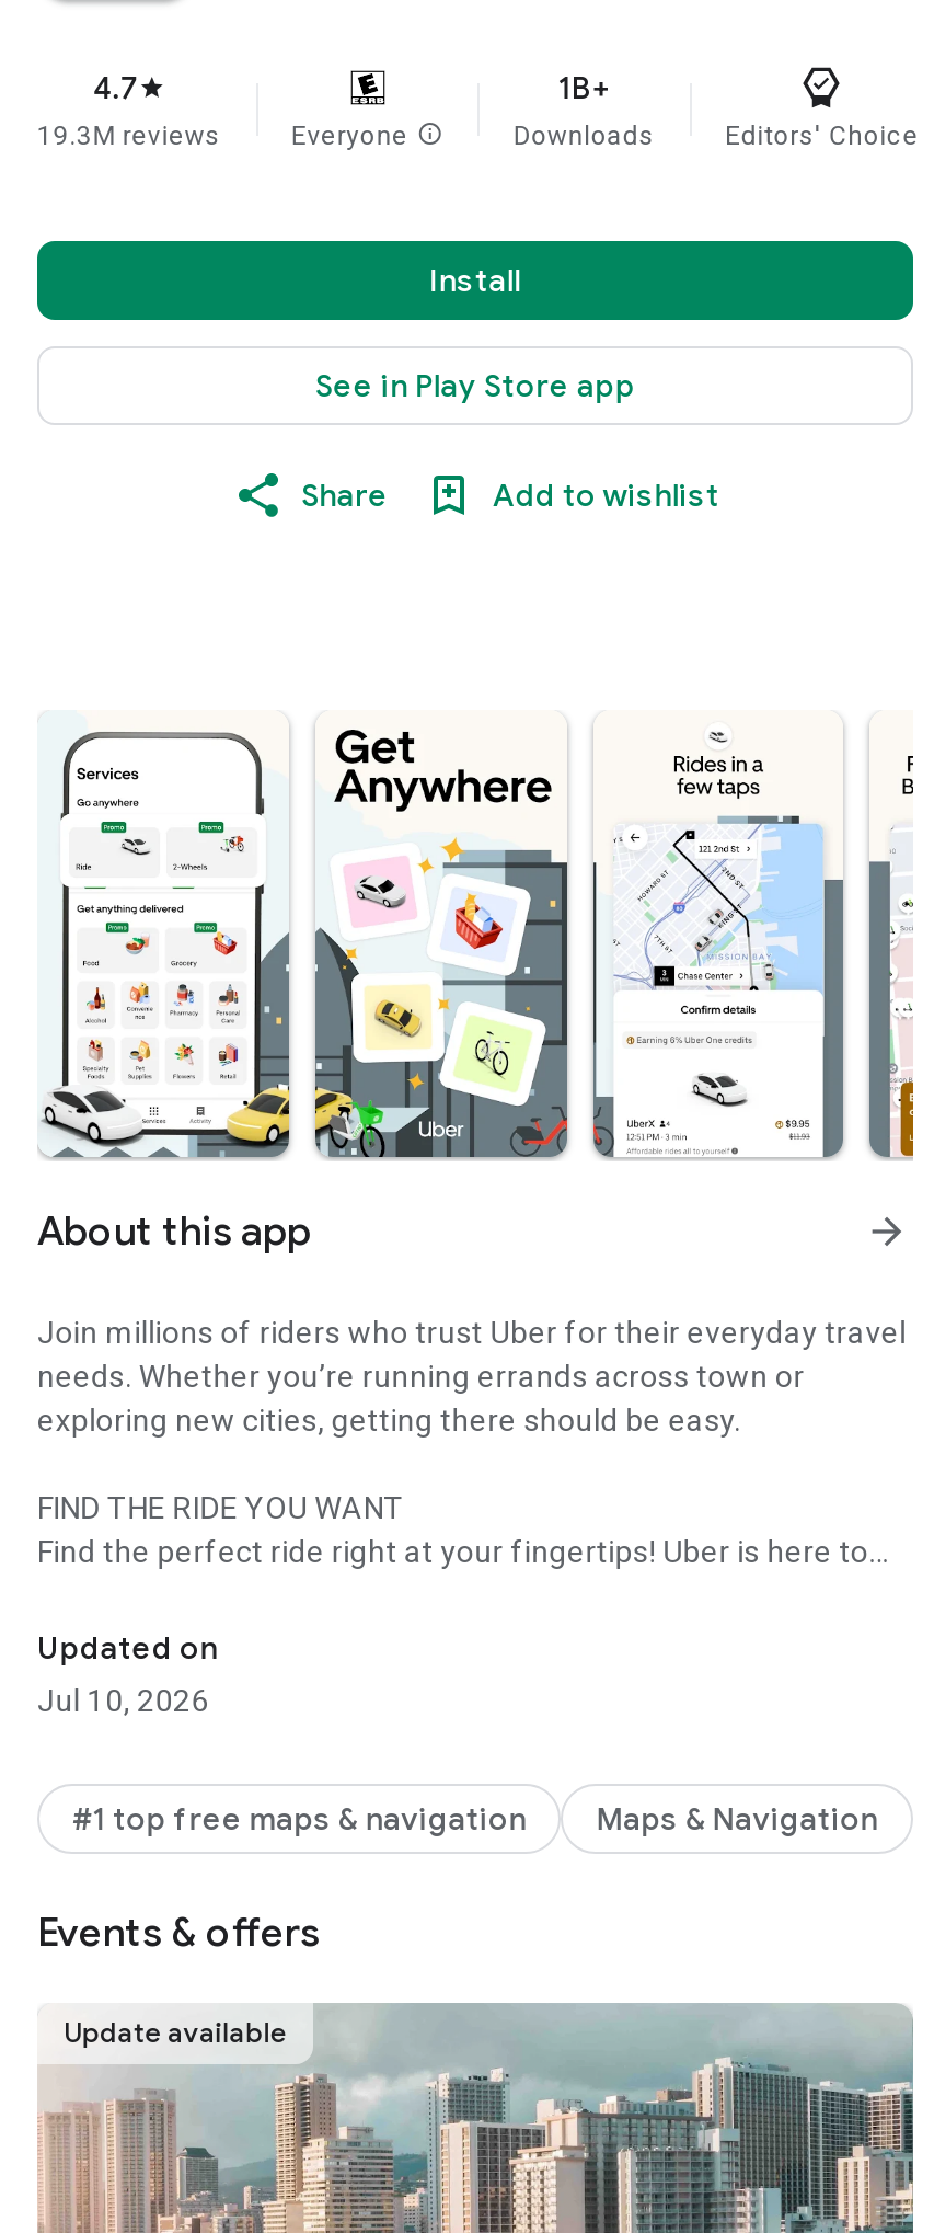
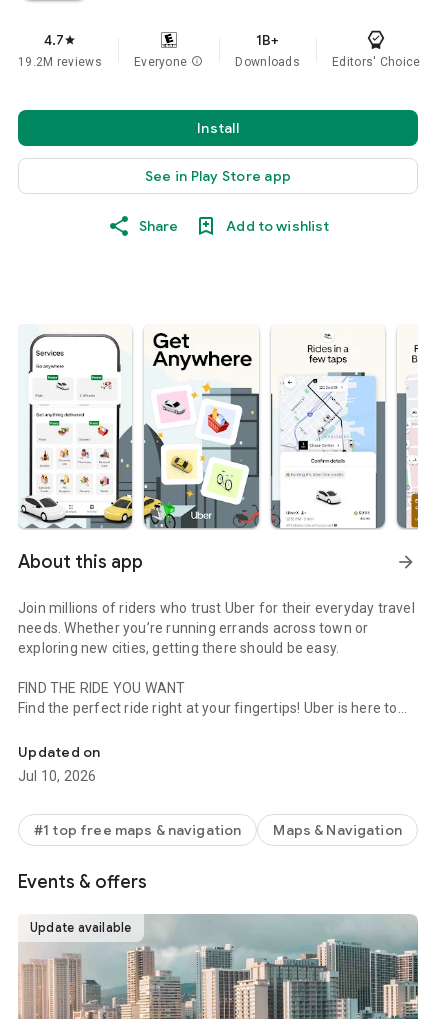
[37,121,221,151] 19.3M reviews -> [18,55,102,69] 19.2M reviews

